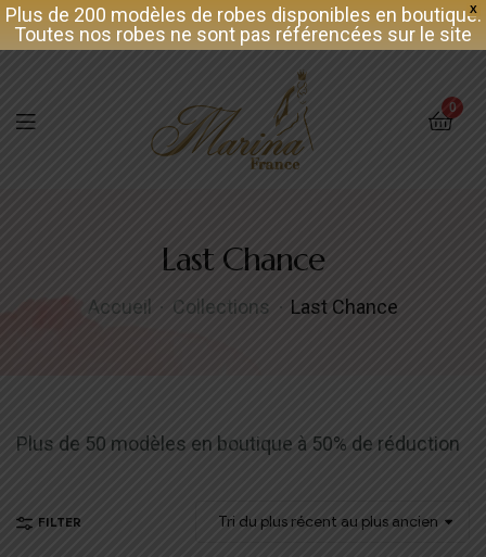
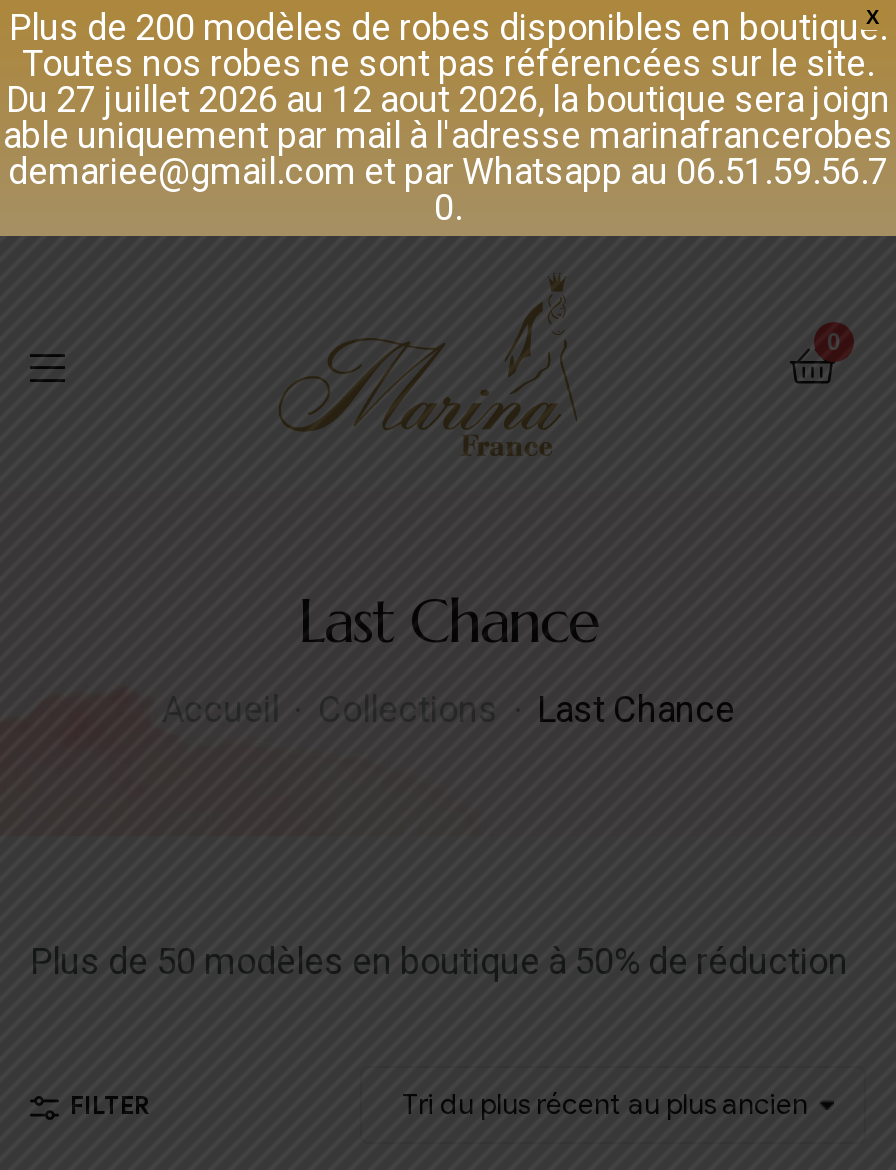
[14,23,472,46] Toutes nos robes ne sont pas référencées sur le site -> [3,42,893,228] Toutes nos robes ne sont pas référencées sur le site. | Du 27 juillet 2026 au 12 aout 2026, la boutique sera joign | able uniquement par mail à l'adresse marinafrancerobes | demariee@gmail.com et par Whatsapp au 06.51.59.56.7 | 0.

